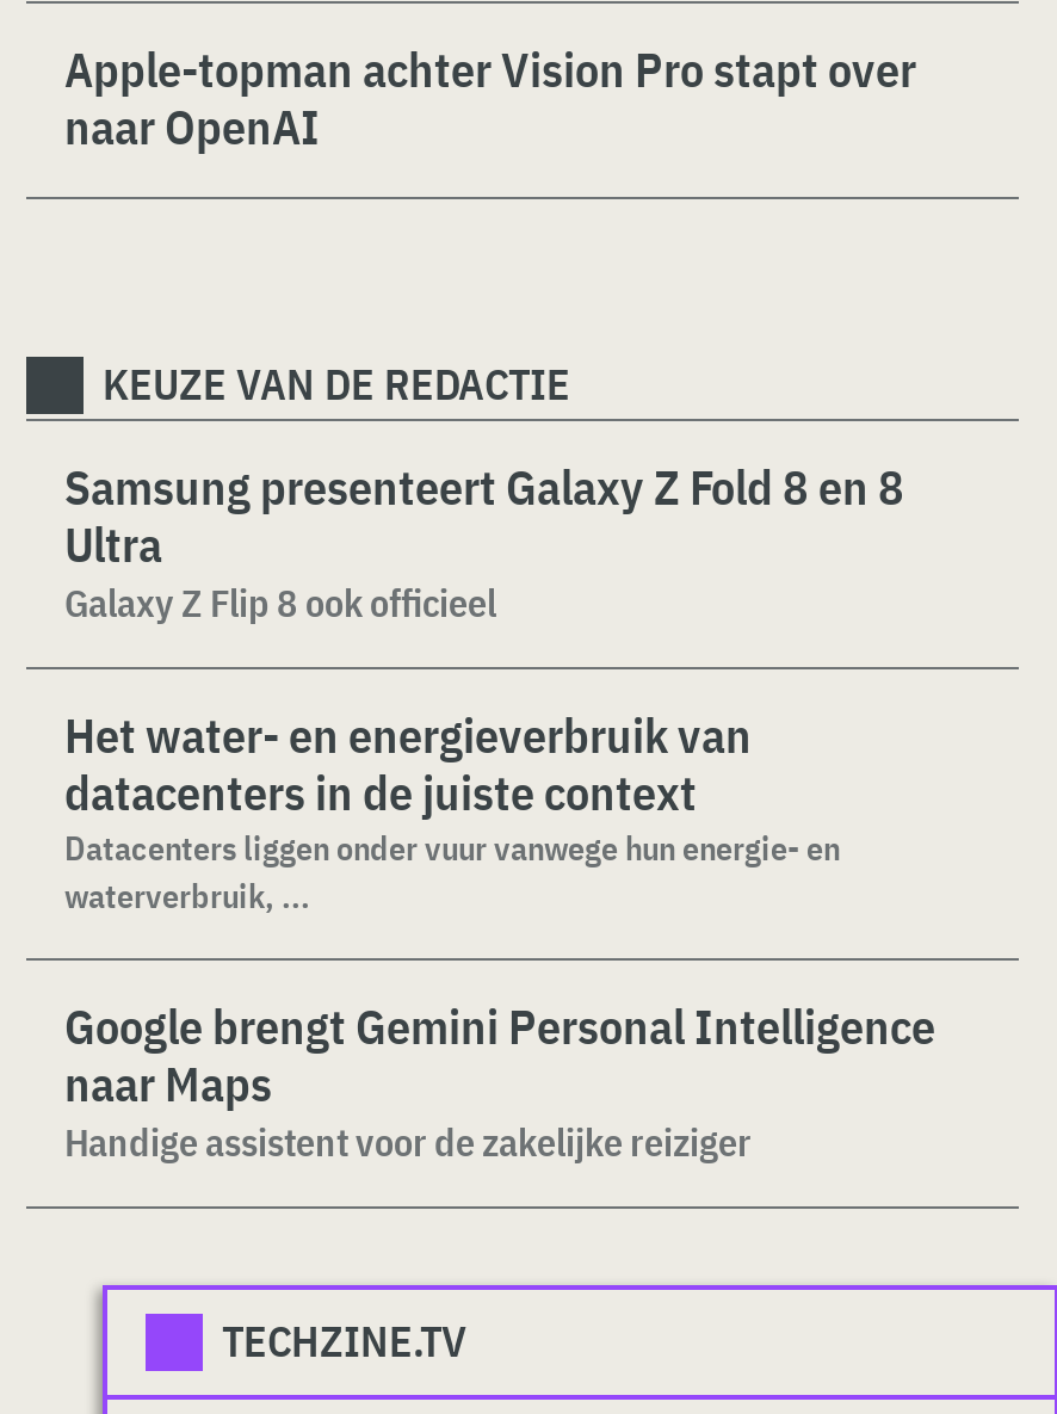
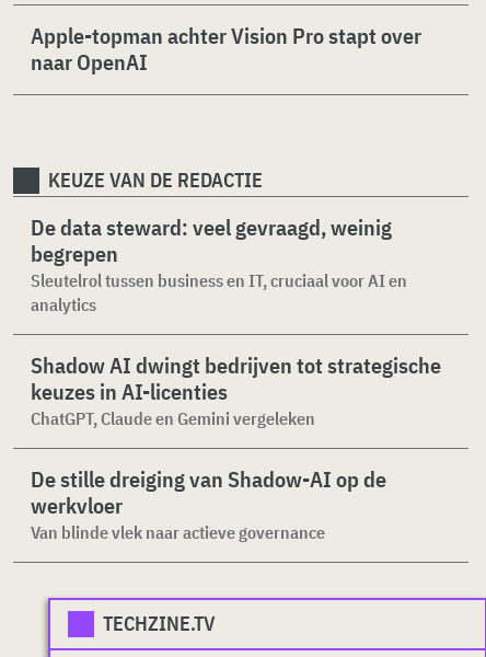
[64,455,904,626] Samsung presenteert Galaxy Z Fold 8 en 8 | Ultra | Galaxy Z Flip 8 ook officieel -> [31,212,407,315] De data steward: veel gevraagd, weinig | begrepen | Sleutelrol tussen business en IT, cruciaal voor AI en | analytics
[64,703,840,918] Het water- en energieverbruik van | datacenters in de juiste context | Datacenters liggen onder vuur vanwege hun energie- en | waterverbruik, ... -> [31,350,441,429] Shadow AI dwingt bedrijven tot strategische | keuzes in AI-licenties | ChatGPT, Claude en Gemini vergeleken
[64,994,935,1166] Google brengt Gemini Personal Intelligence | naar Maps | Handige assistent voor de zakelijke reiziger -> [31,464,386,543] De stille dreiging van Shadow-AI op de | werkvloer | Van blinde vlek naar actieve governance

